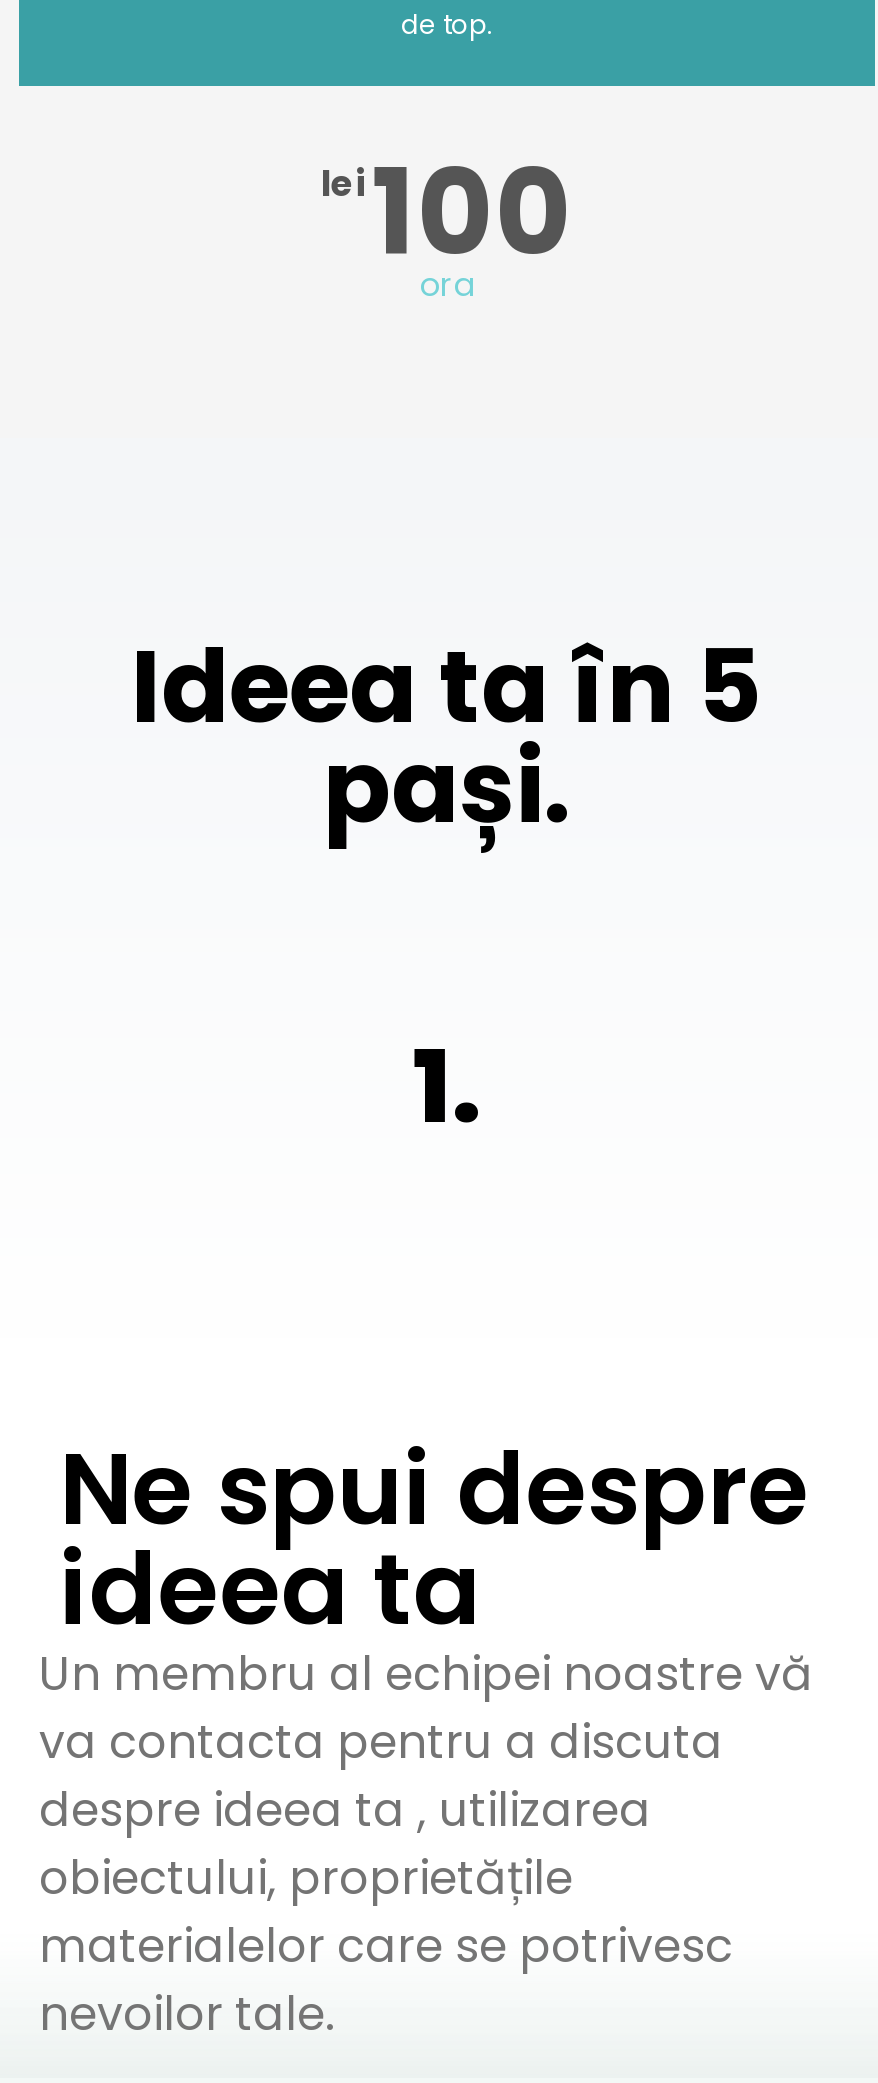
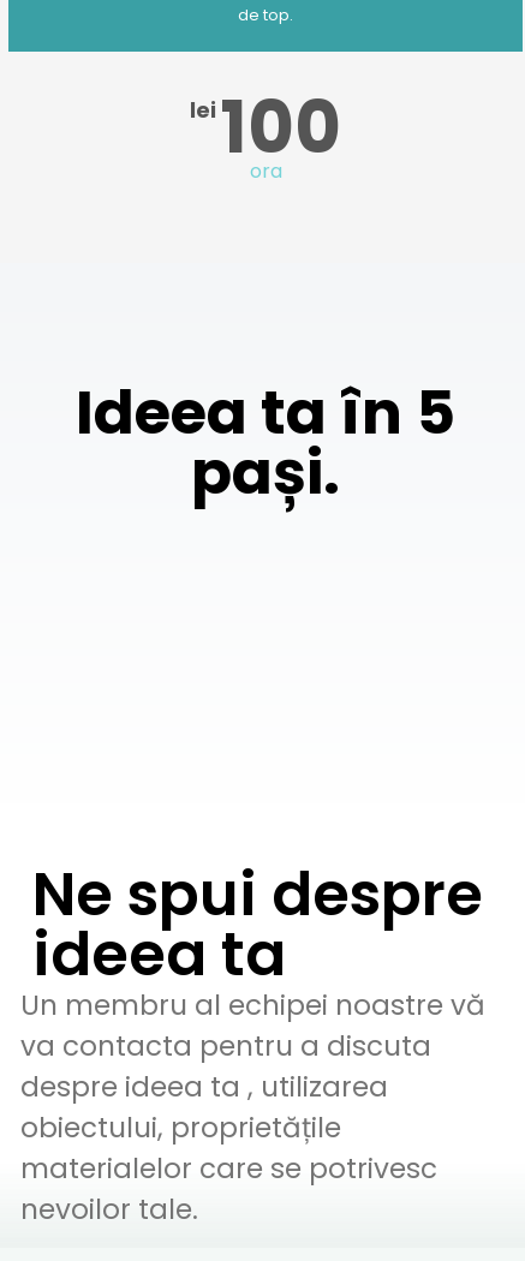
[413,1018,481,1158] 1. -> none

